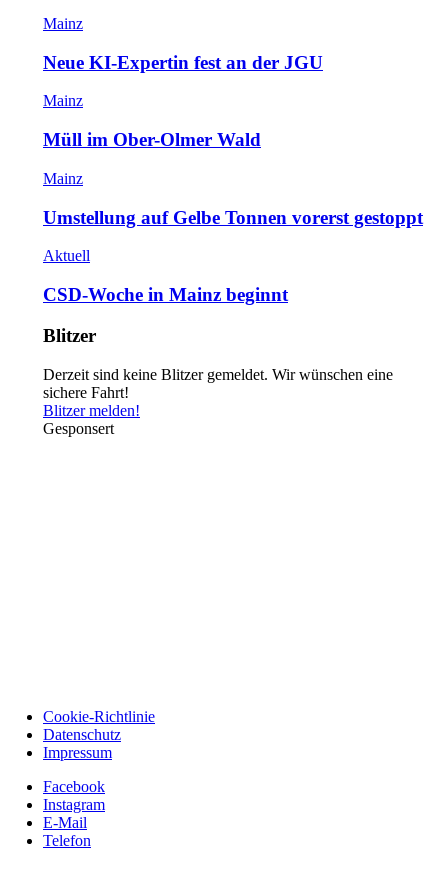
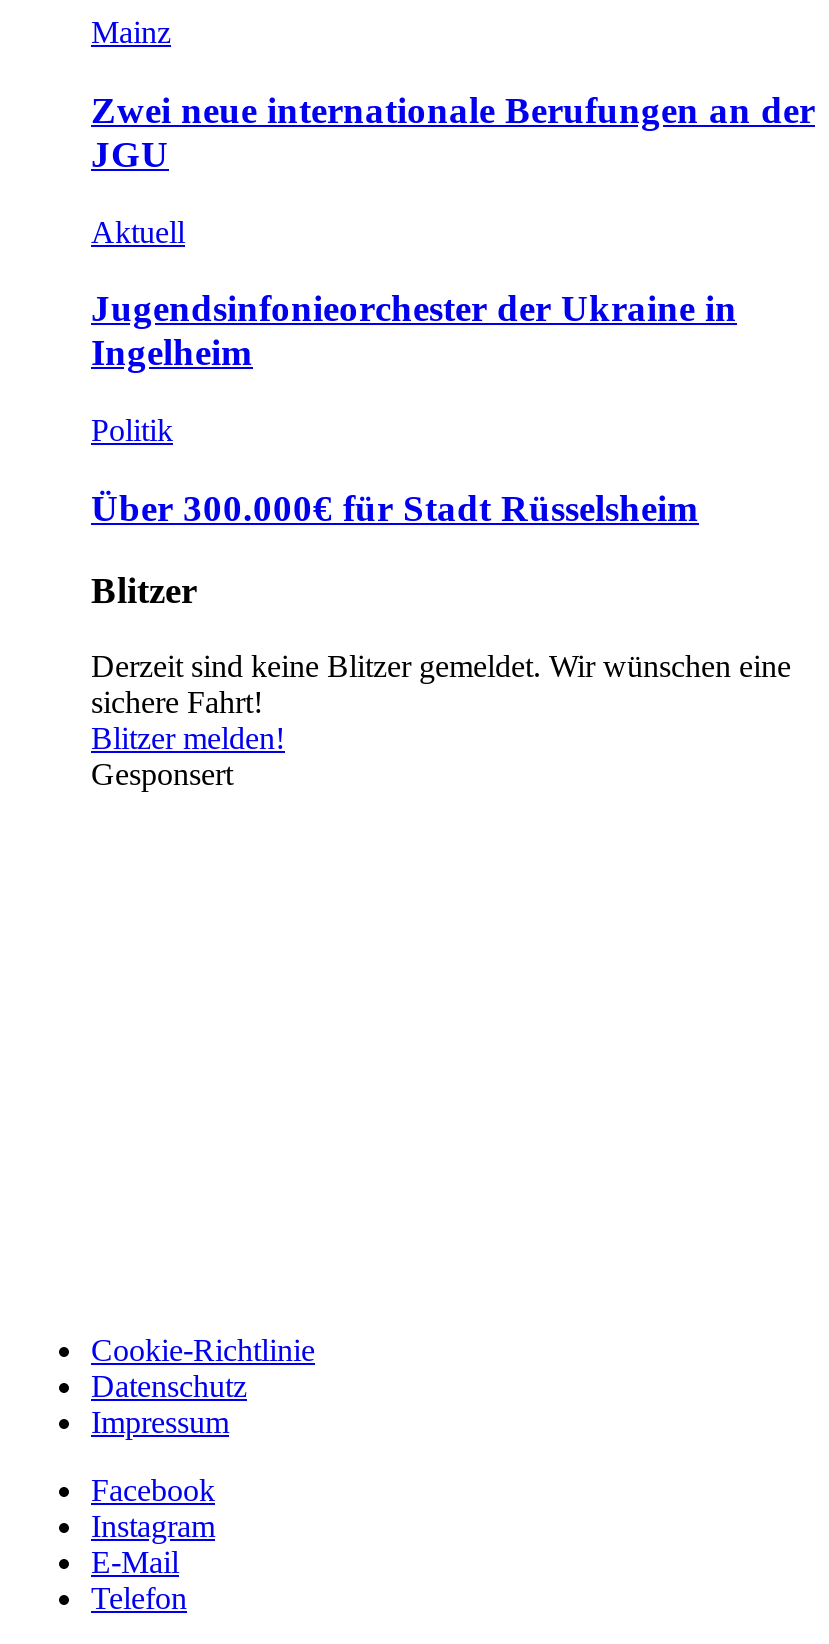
[43,52,423,228] Neue KI-Expertin fest an der JGU | Mainz | Müll im Ober-Olmer Wald | Mainz | Umstellung auf Gelbe Tonnen vorerst gestoppt -> [91,89,815,175] Zwei neue internationale Berufungen an der | JGU
moved [43,247,90,264] -> [91,214,185,248]: Aktuell
[43,284,288,305] CSD-Woche in Mainz beginnt -> [91,287,737,528] Jugendsinfonieorchester der Ukraine in | Ingelheim | Politik | Über 300.000€ für Stadt Rüsselsheim

